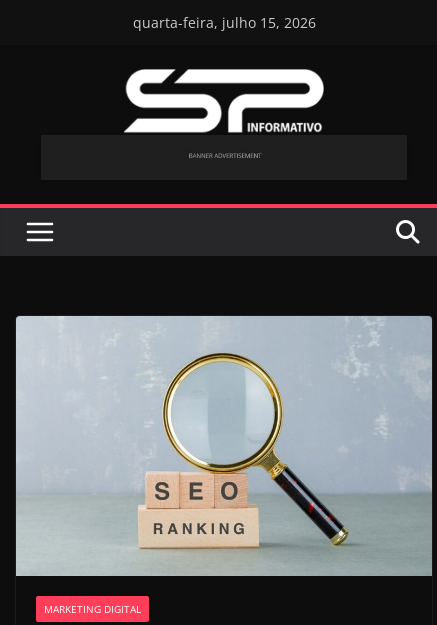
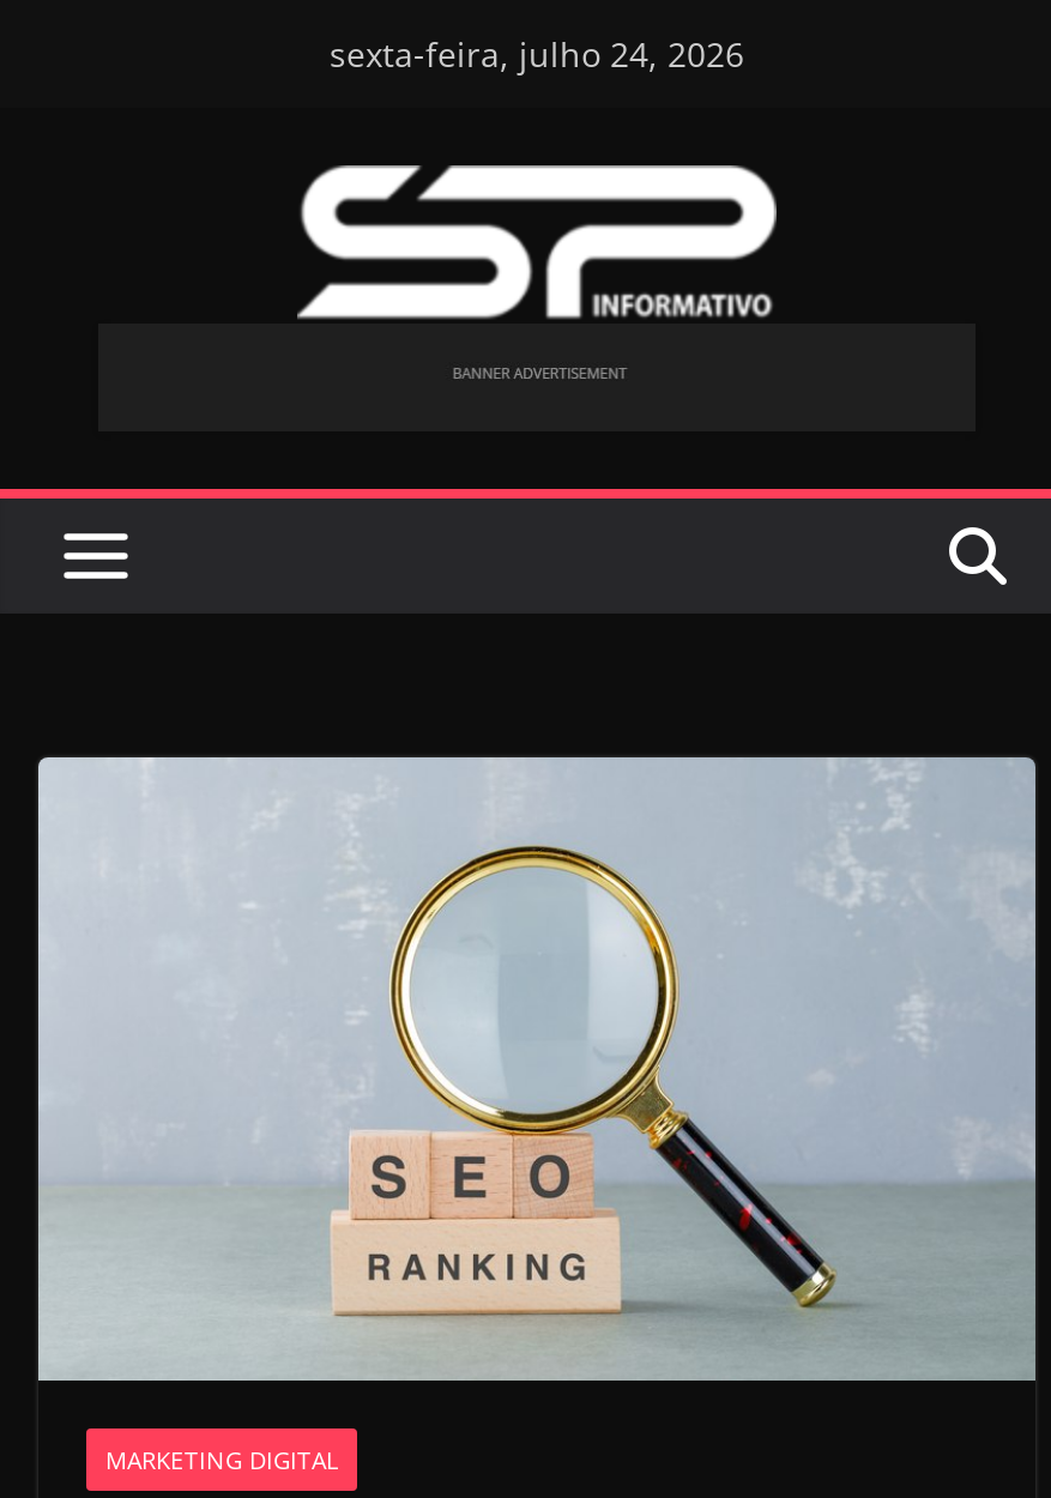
[132,13,315,32] quarta-feira, julho 15, 2026 -> [330,31,744,77] sexta-feira, julho 24, 2026

